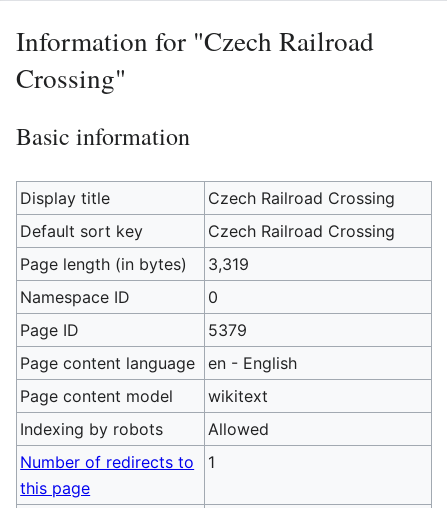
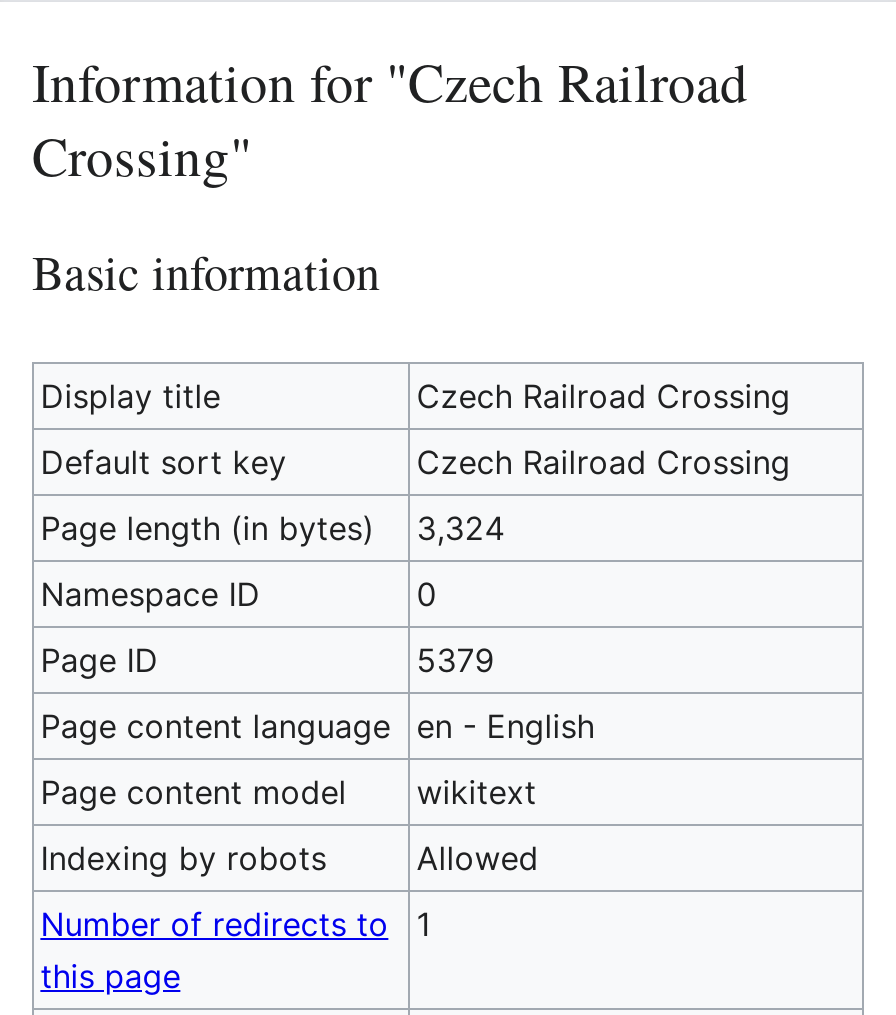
[20,254,249,274] Page length (in bytes) 3,319 -> [40,508,504,548] Page length (in bytes) 3,324

